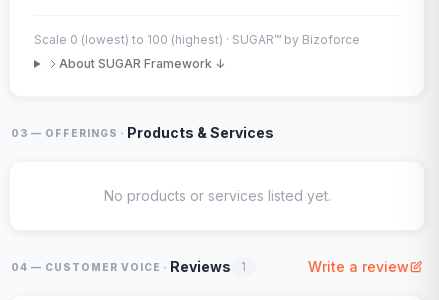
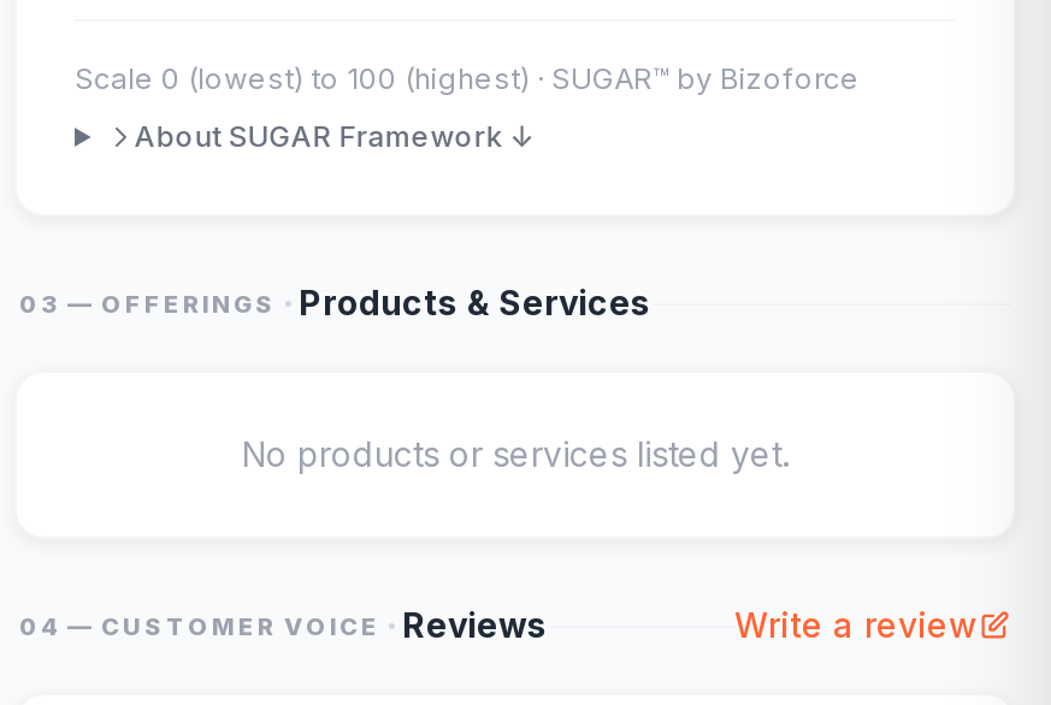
[241,259,246,274] 1 -> none

